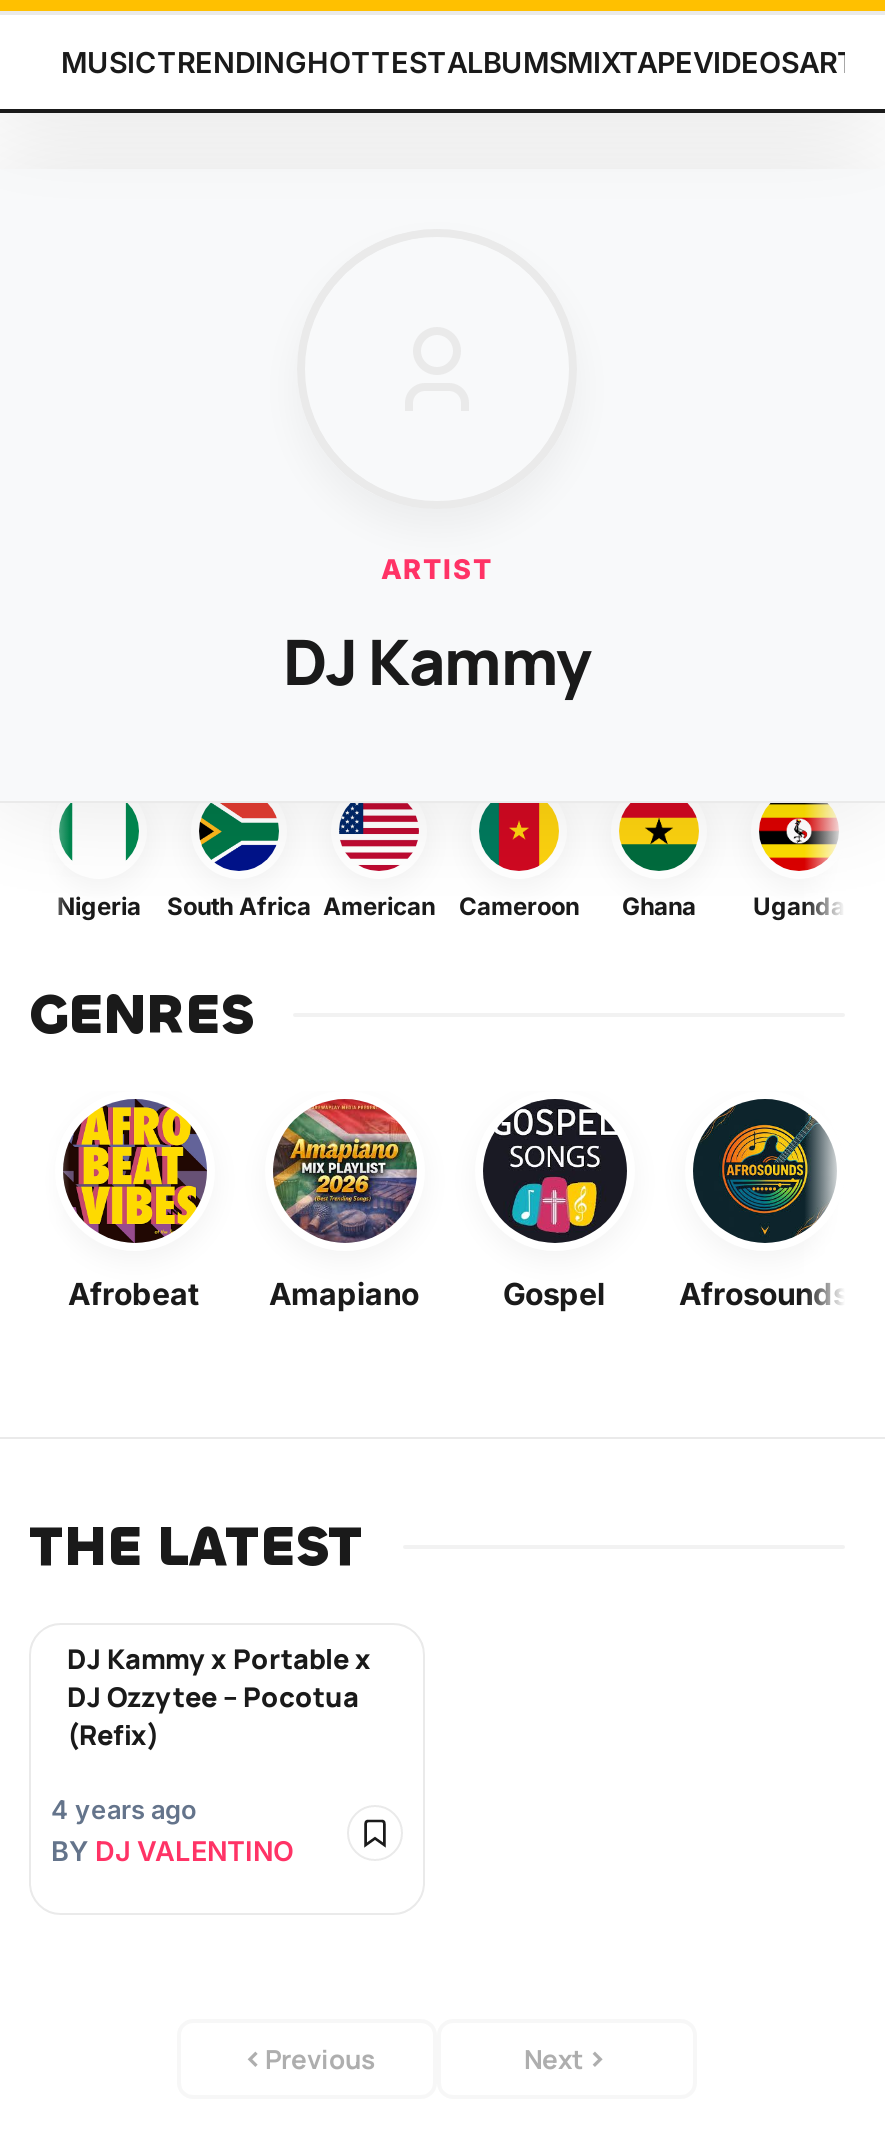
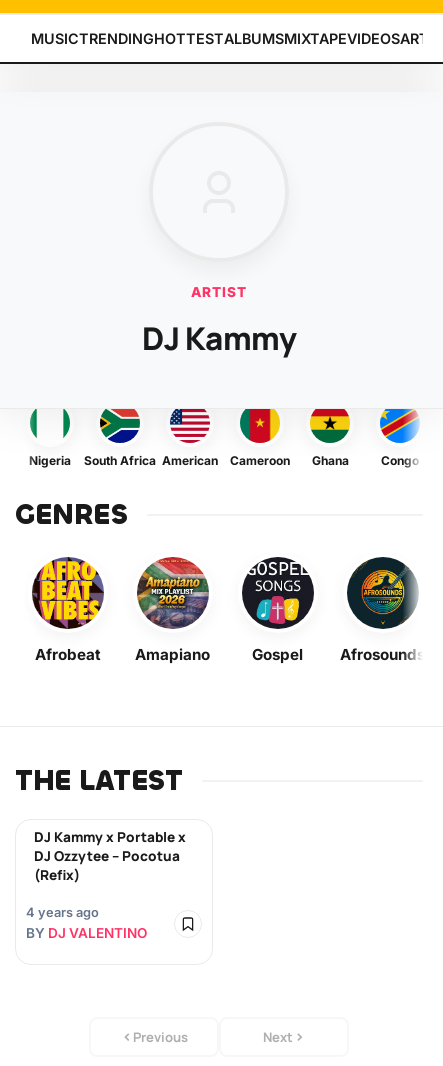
[753,801,845,921] [image] | Uganda -> [379,408,419,468] [image] | Congo

